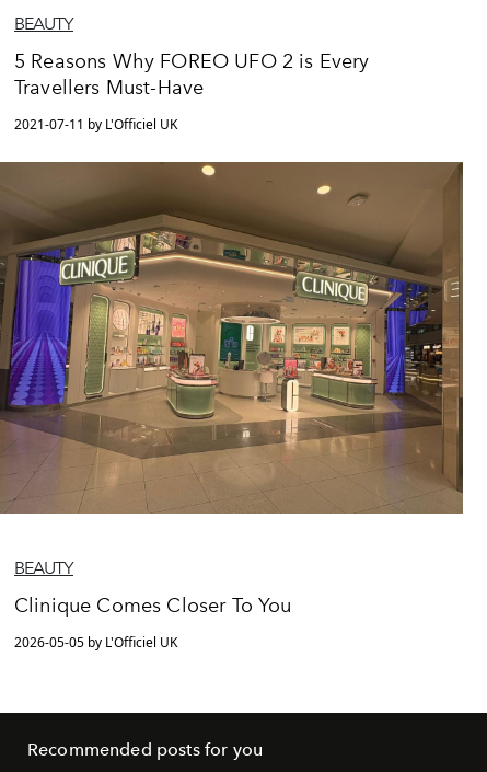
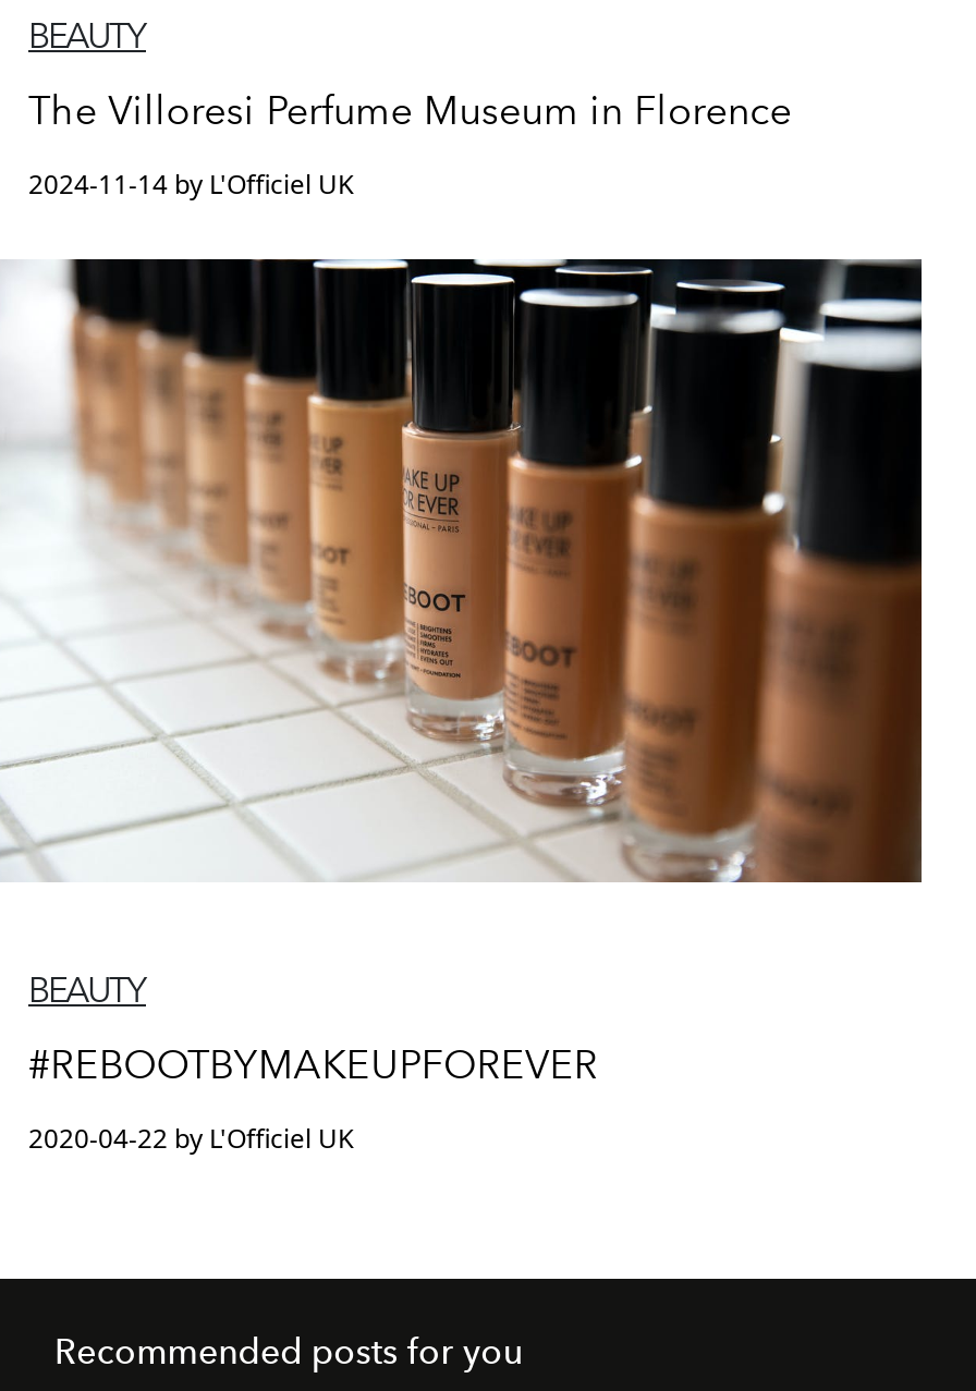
[14,49,369,99] 5 Reasons Why FOREO UFO 2 is Every | Travellers Must-Have -> [28,88,792,136] The Villoresi Perfume Museum in Florence
[14,114,177,133] 2021-07-11 by L'Officiel UK -> [28,167,353,204] 2024-11-14 by L'Officiel UK
[3,161,464,515] [image] -> [7,257,924,882] [image]
[14,593,292,617] Clinique Comes Closer To You -> [28,1041,598,1089] #REBOOTBYMAKEUPFOREVER
[14,632,177,651] 2026-05-05 by L'Officiel UK -> [28,1120,353,1157] 2020-04-22 by L'Officiel UK

